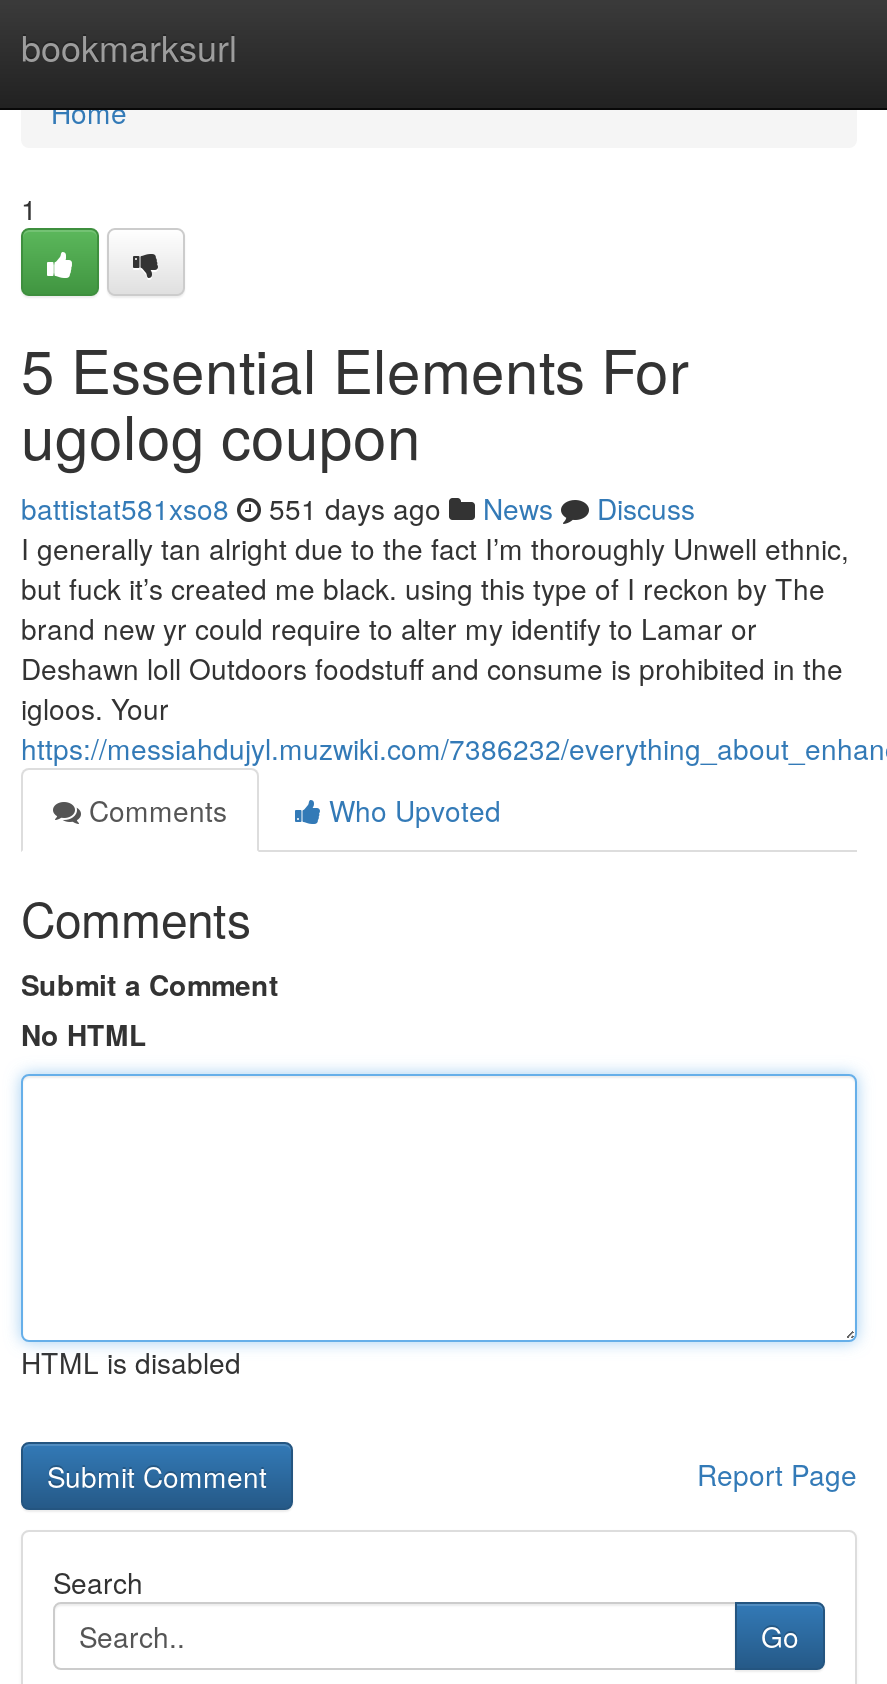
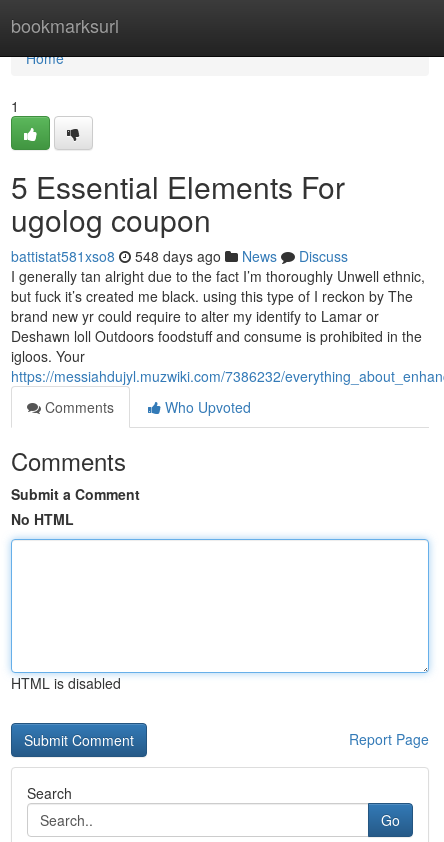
[21,488,695,528] battistat581xso8 551 days ago News Discuss -> [11,246,348,266] battistat581xso8 548 days ago News Discuss

